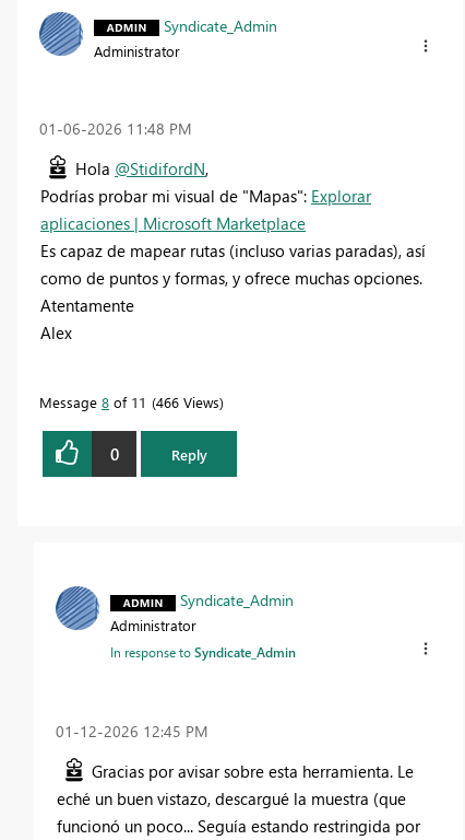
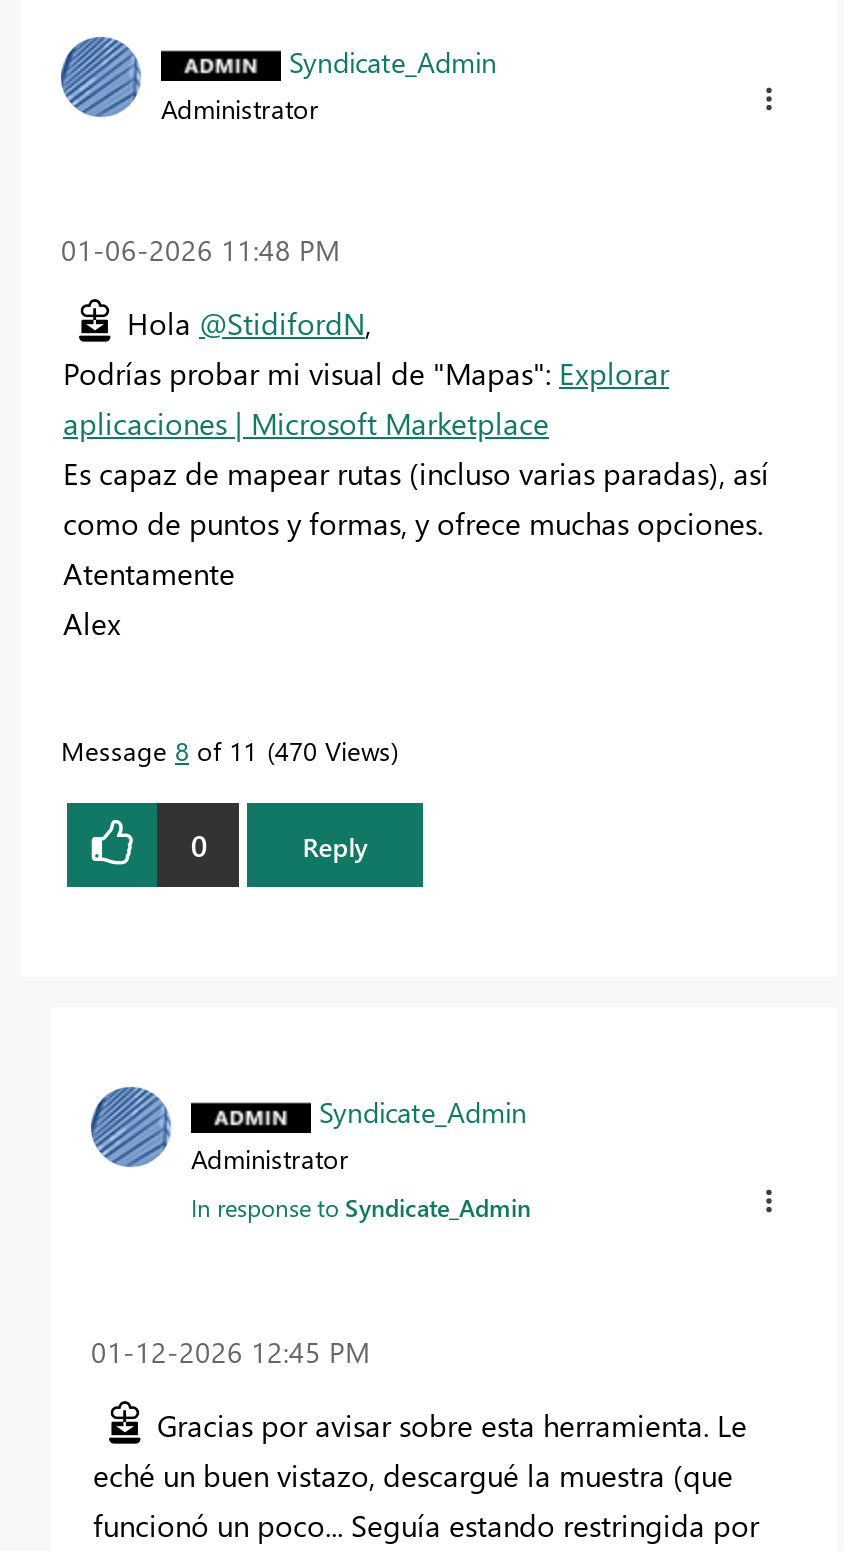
[39,393,219,411] Message 8 of 11 466 Views -> [61,733,391,767] Message 8 of 11 470 Views

